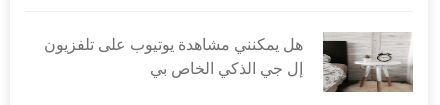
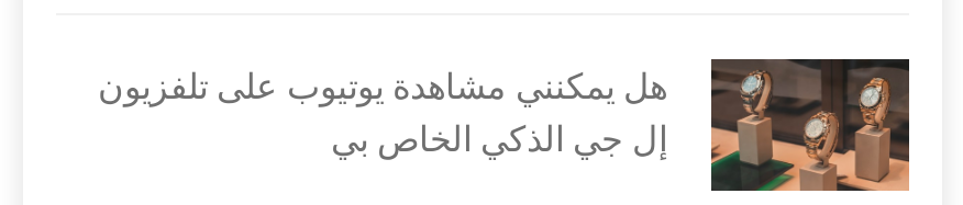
[323,32,413,92] [image] -> [709,57,911,193] [image]

